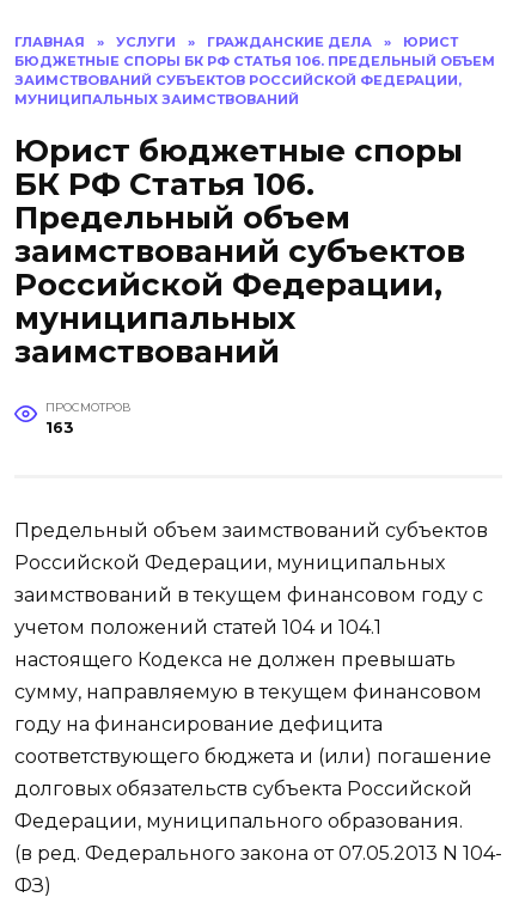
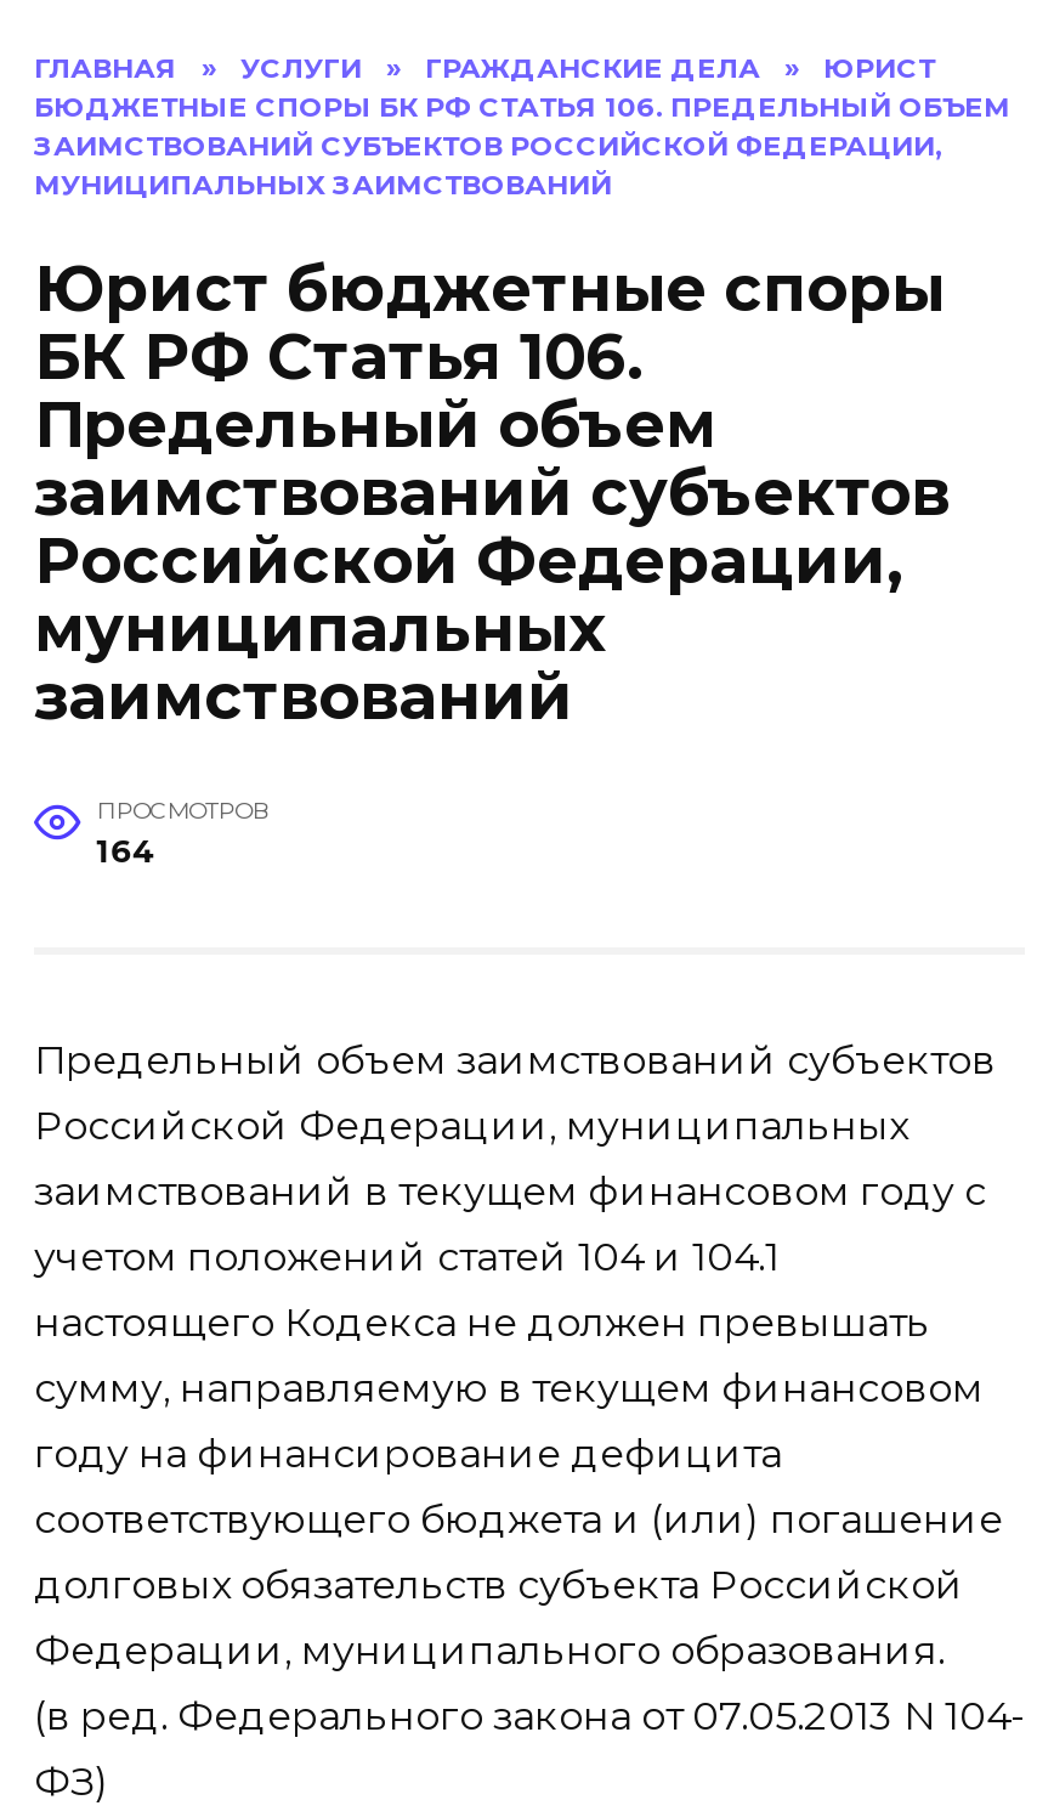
[45,418,74,436] 163 -> [96,833,157,869] 164

